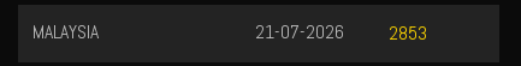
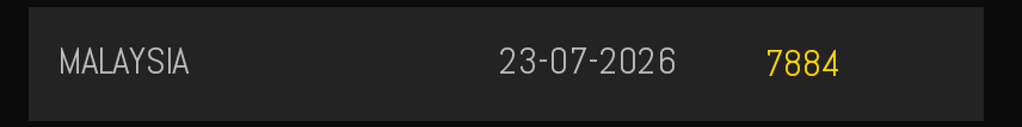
[255,21,344,45] 21-07-2026 -> [499,39,676,87] 23-07-2026
[389,22,427,46] 2853 -> [764,40,841,88] 7884

